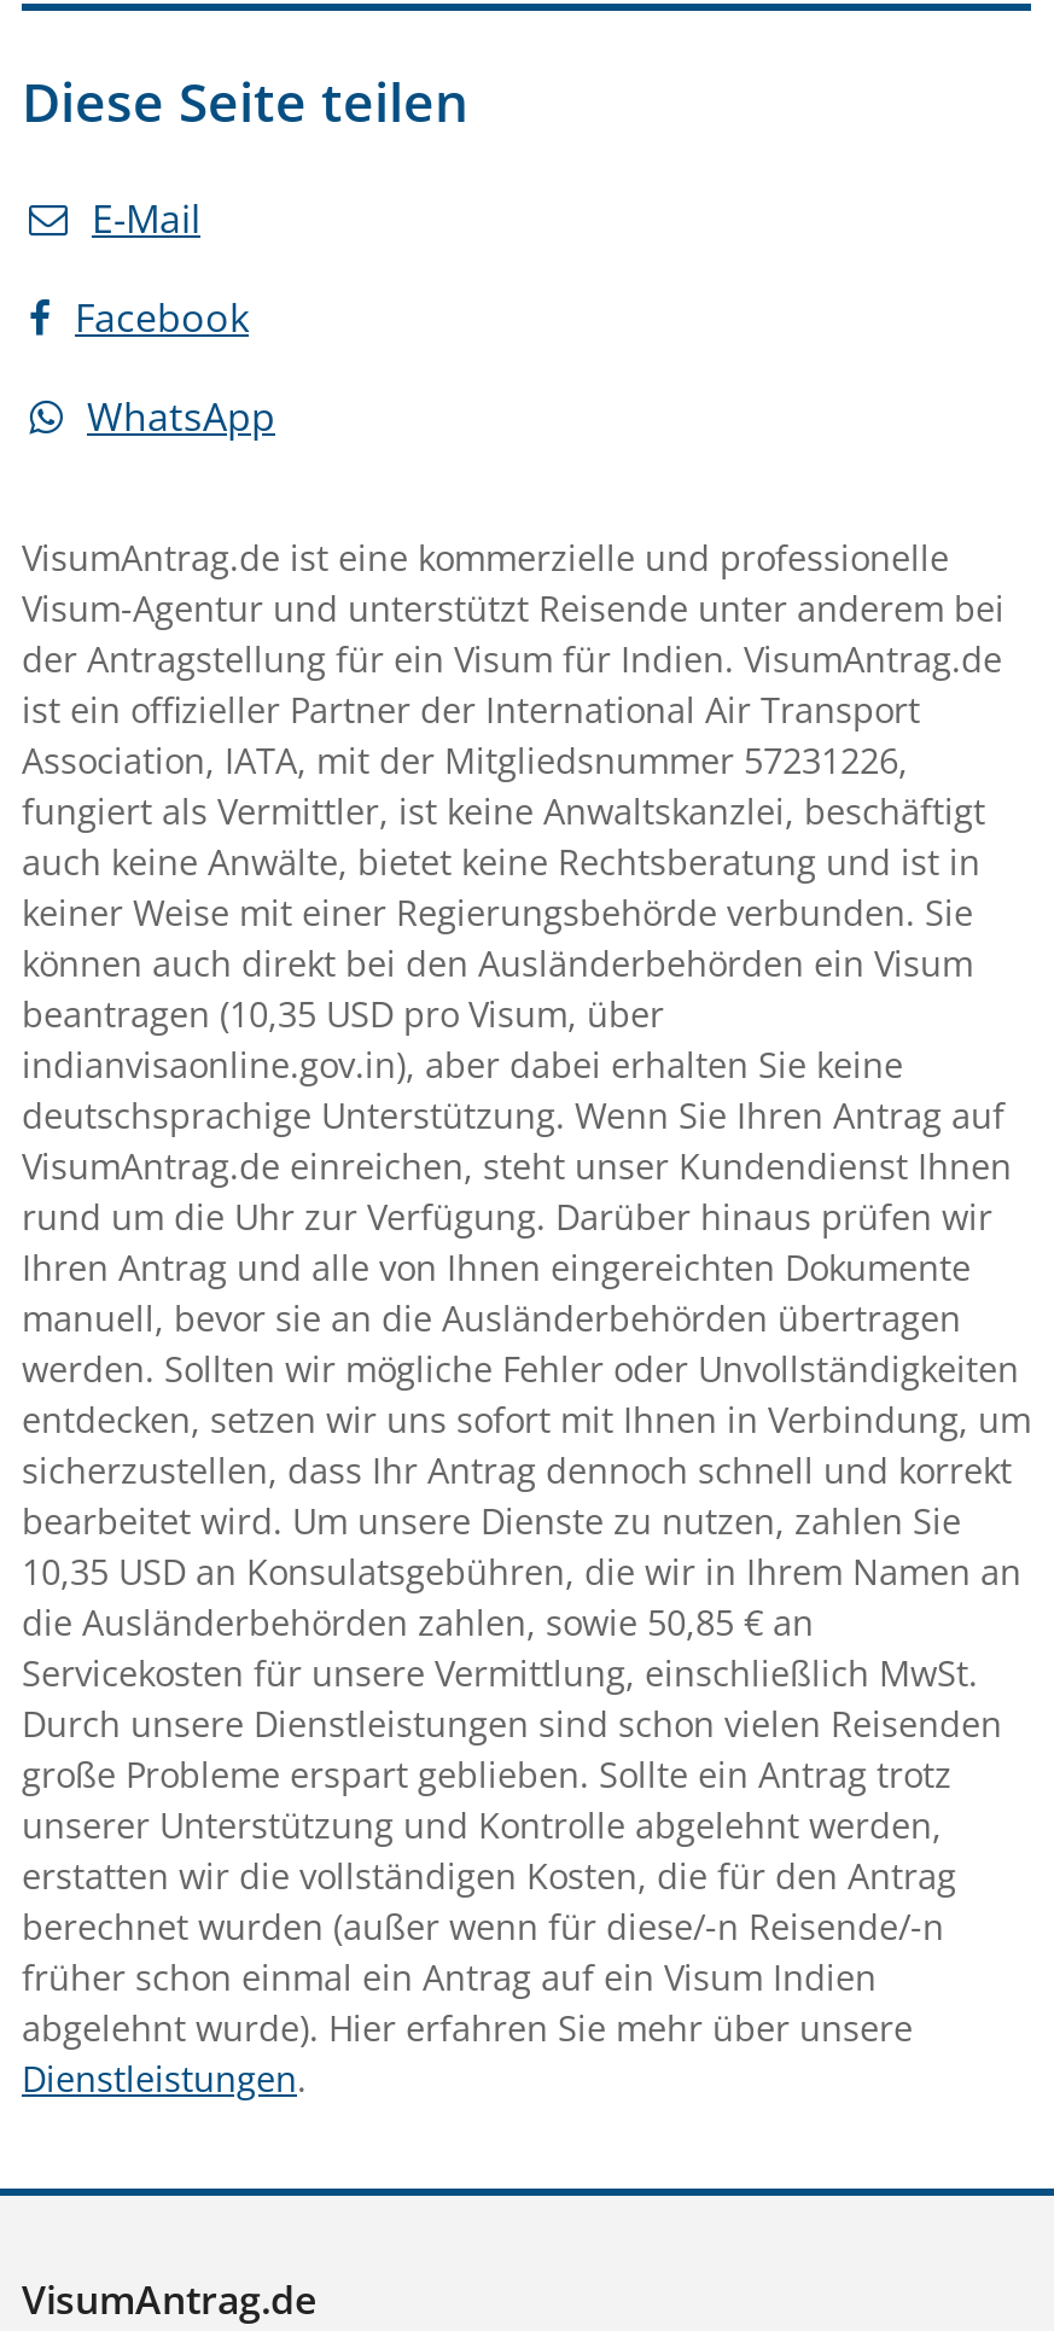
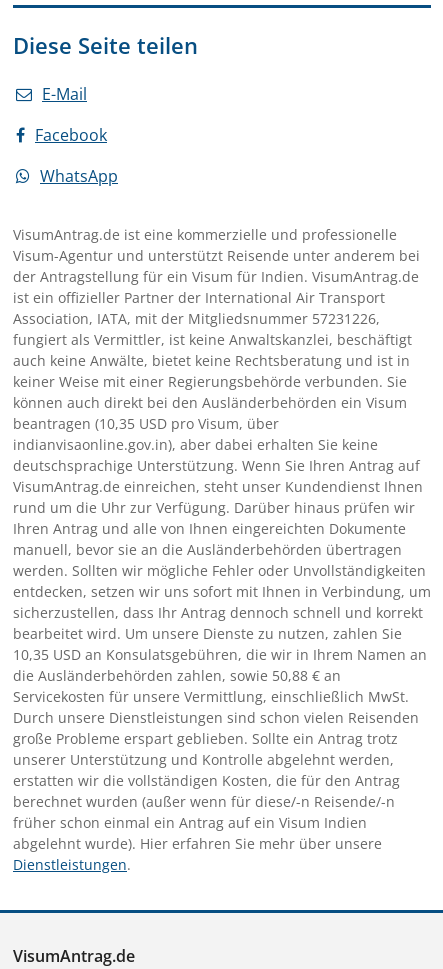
[22,1599,814,1645] die Ausländerbehörden zahlen, sowie 50,85 € an -> [13,666,341,685] die Ausländerbehörden zahlen, sowie 50,88 € an

